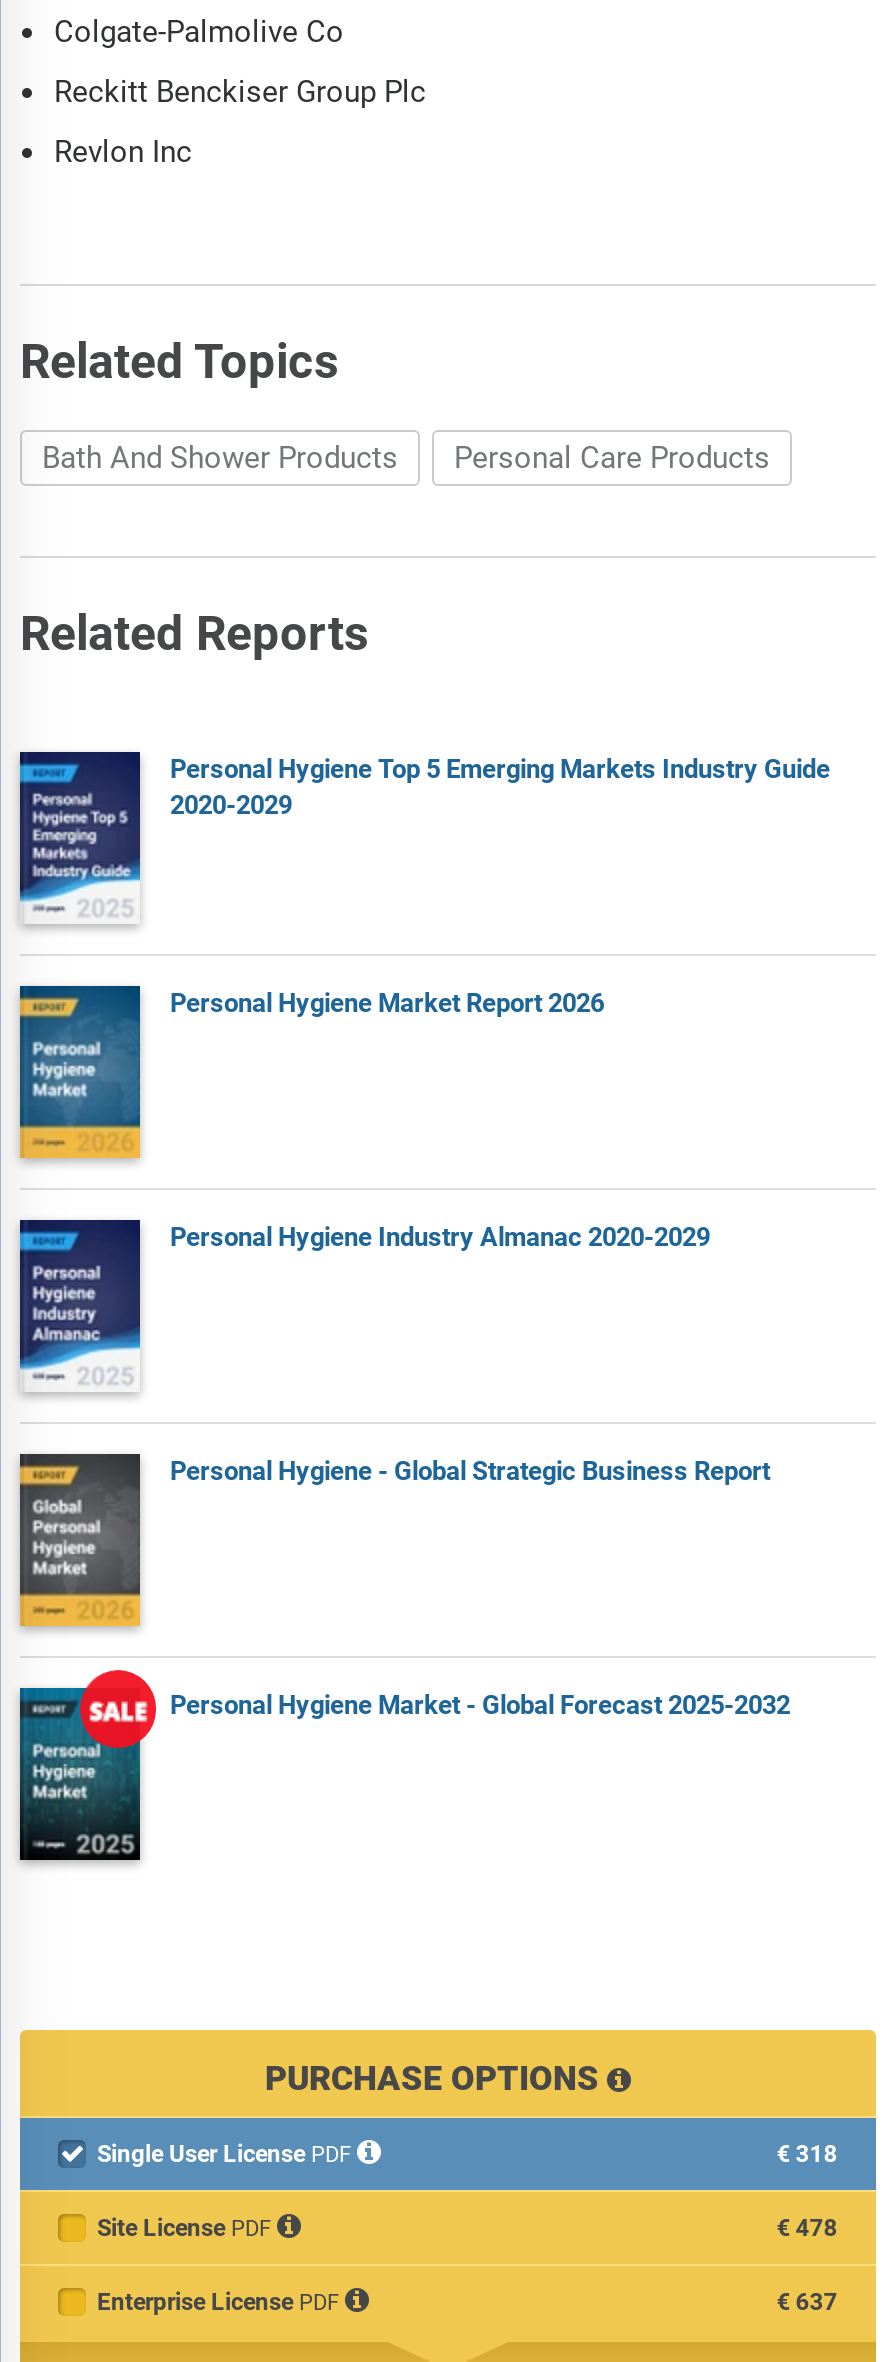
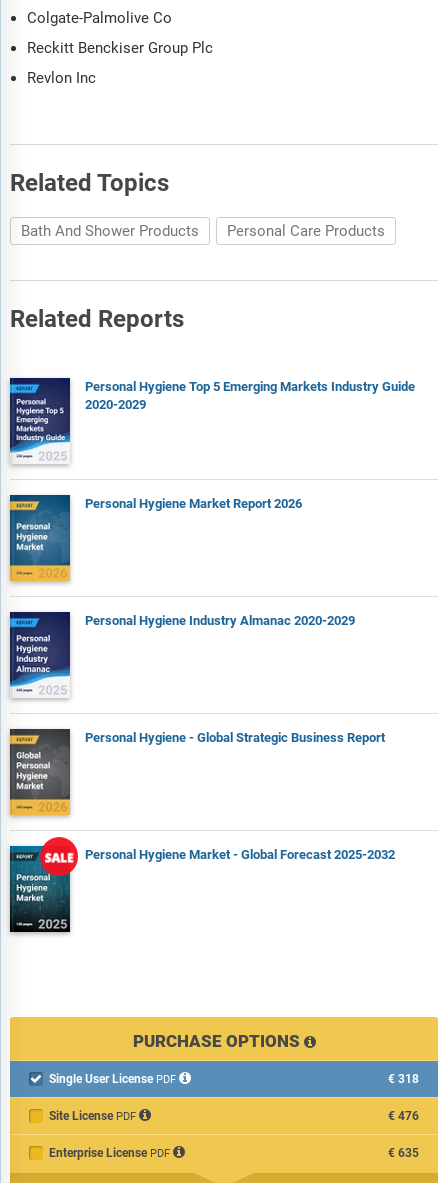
[796,2213,838,2241] €478 -> [398,1109,419,1123] €476
[796,2287,838,2315] €637 -> [398,1146,419,1160] €635

